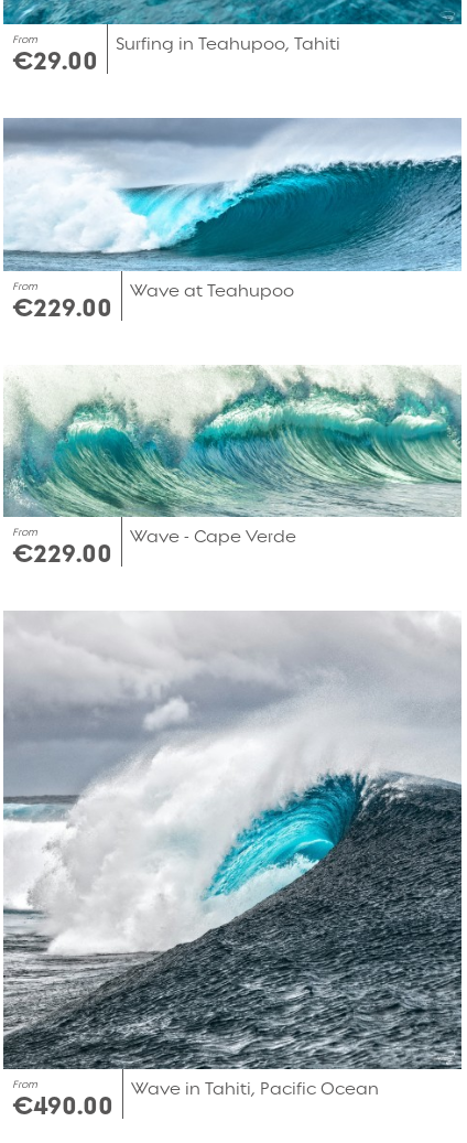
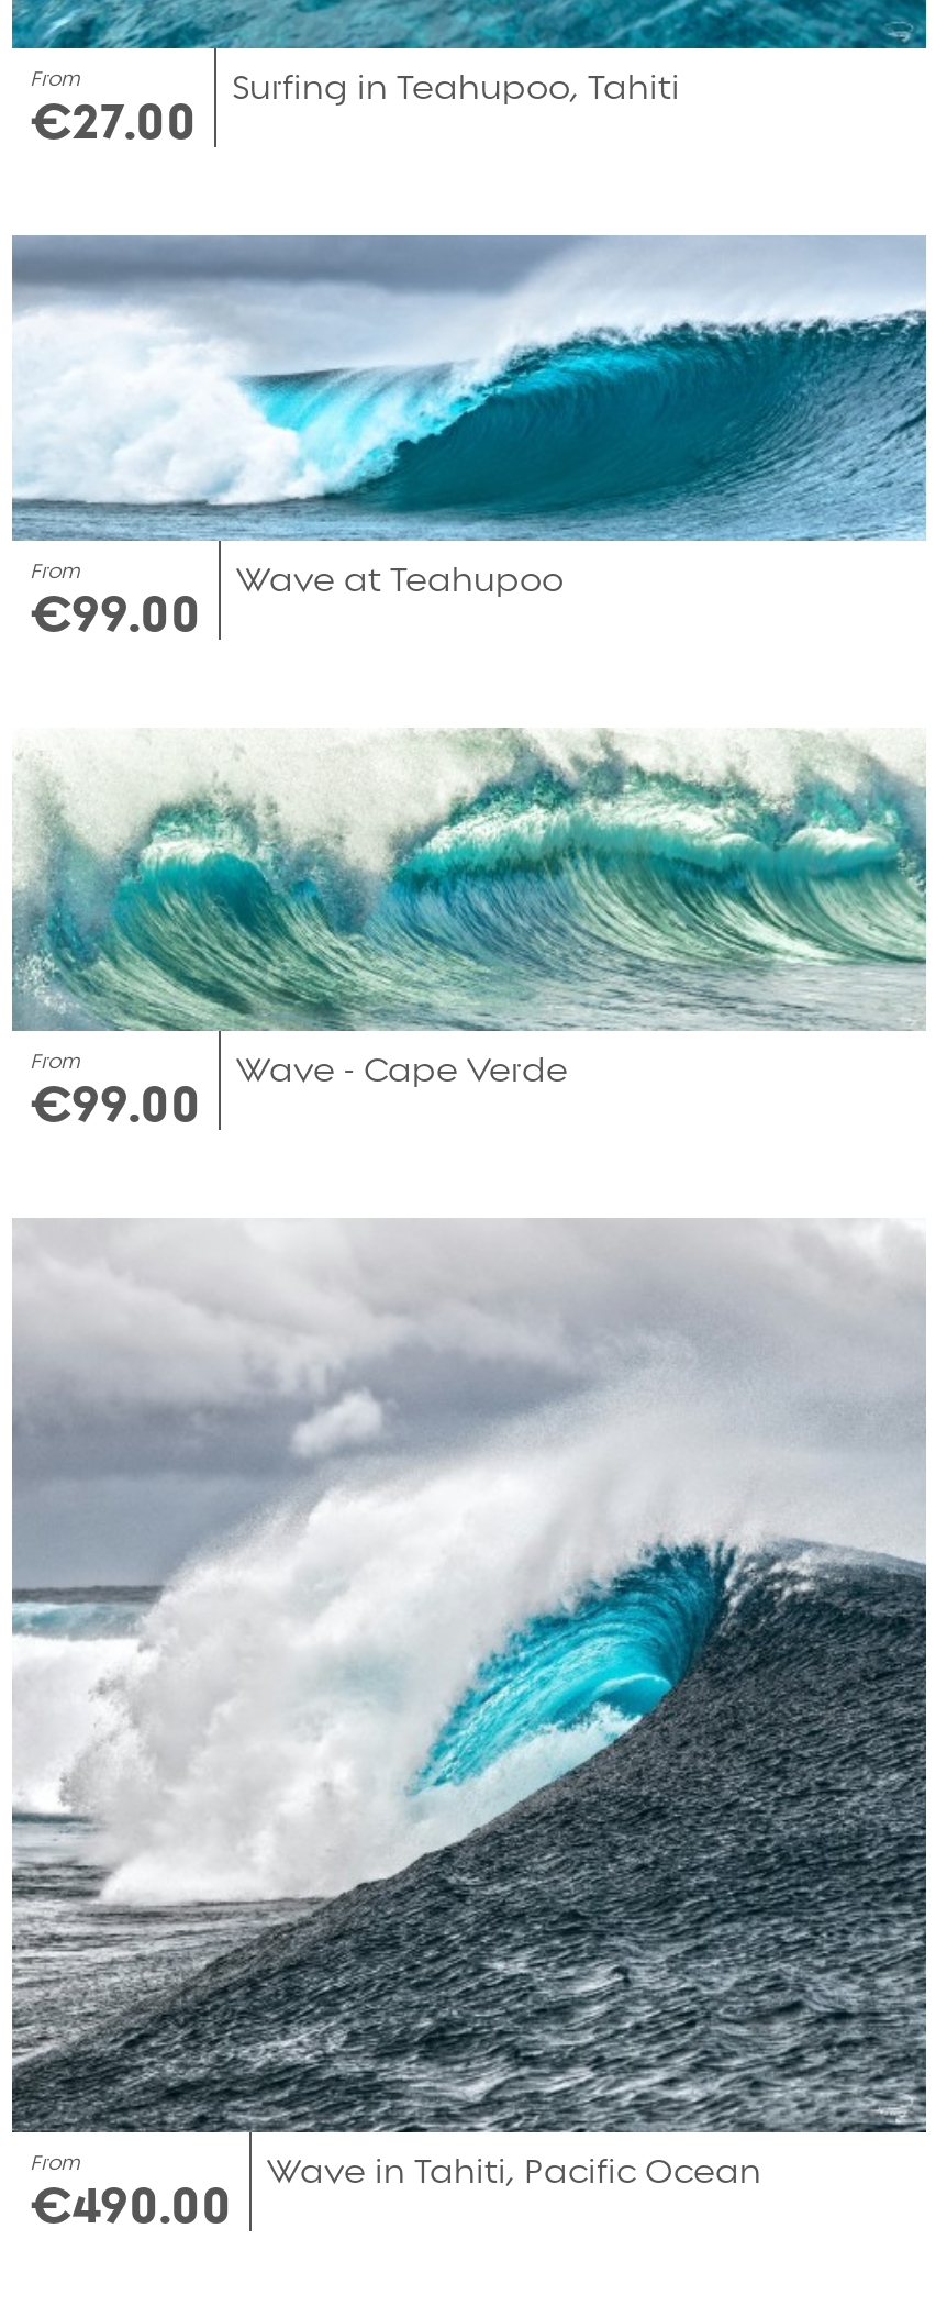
[12,45,98,76] €29.00 -> [30,90,197,152] €27.00
[12,292,112,323] €229.00 -> [30,582,201,644] €99.00
[12,538,112,569] €229.00 -> [30,1074,201,1135] €99.00

